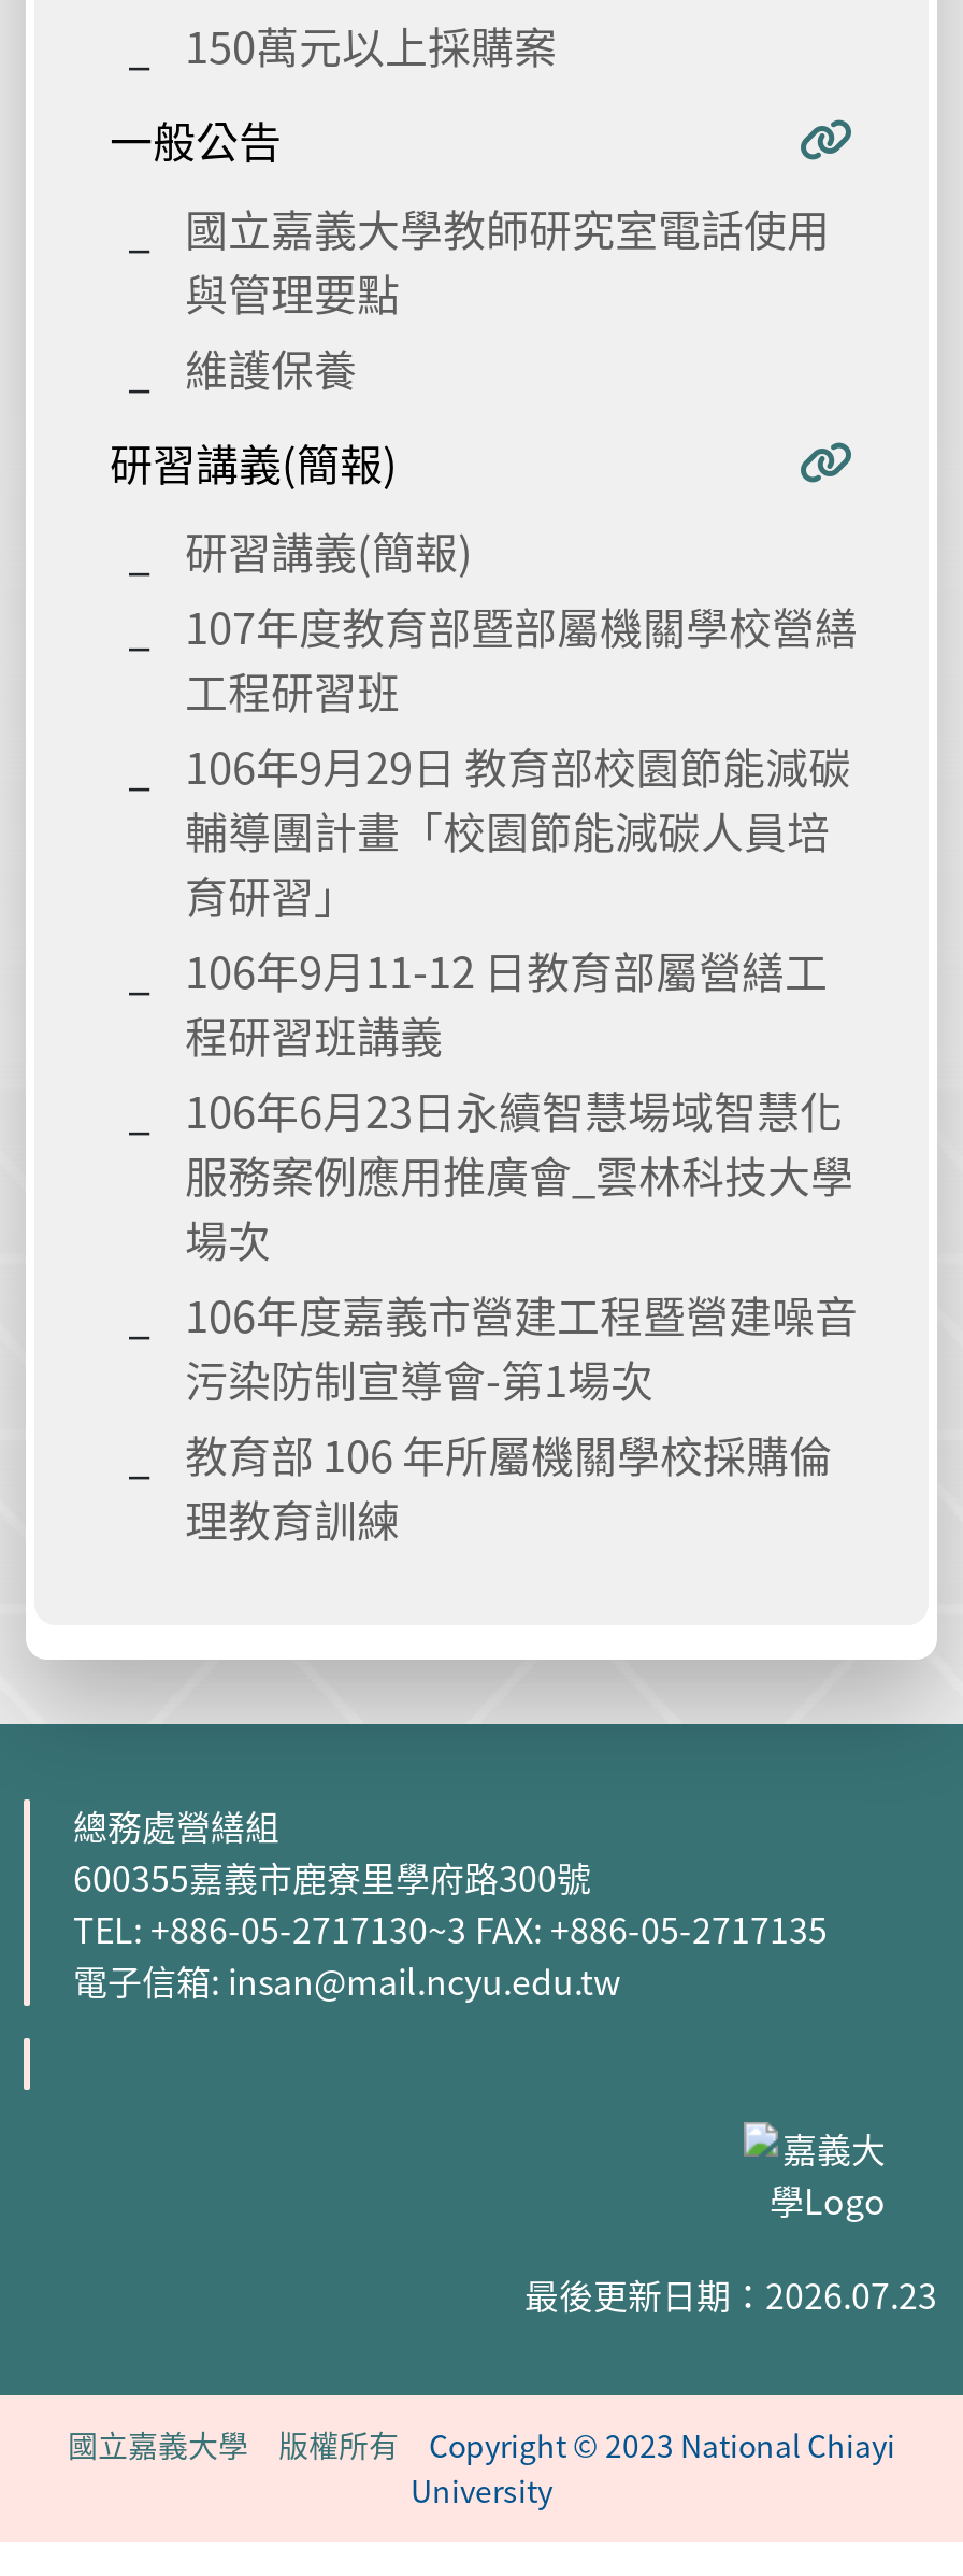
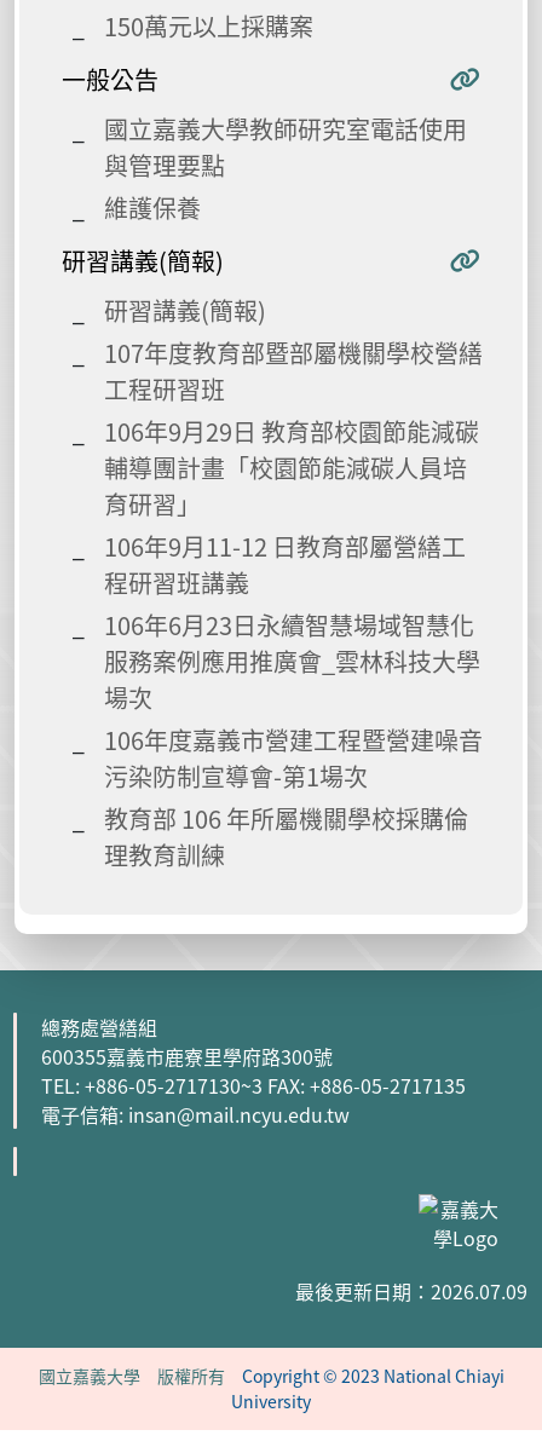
[524,2268,937,2320] 最後更新日期：2026.07.23 -> [295,1276,527,1305] 最後更新日期：2026.07.09

